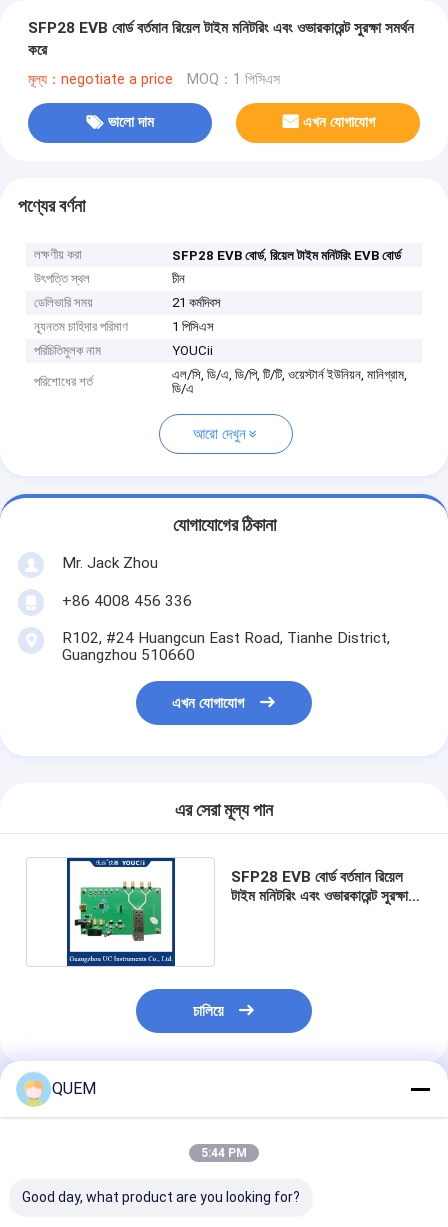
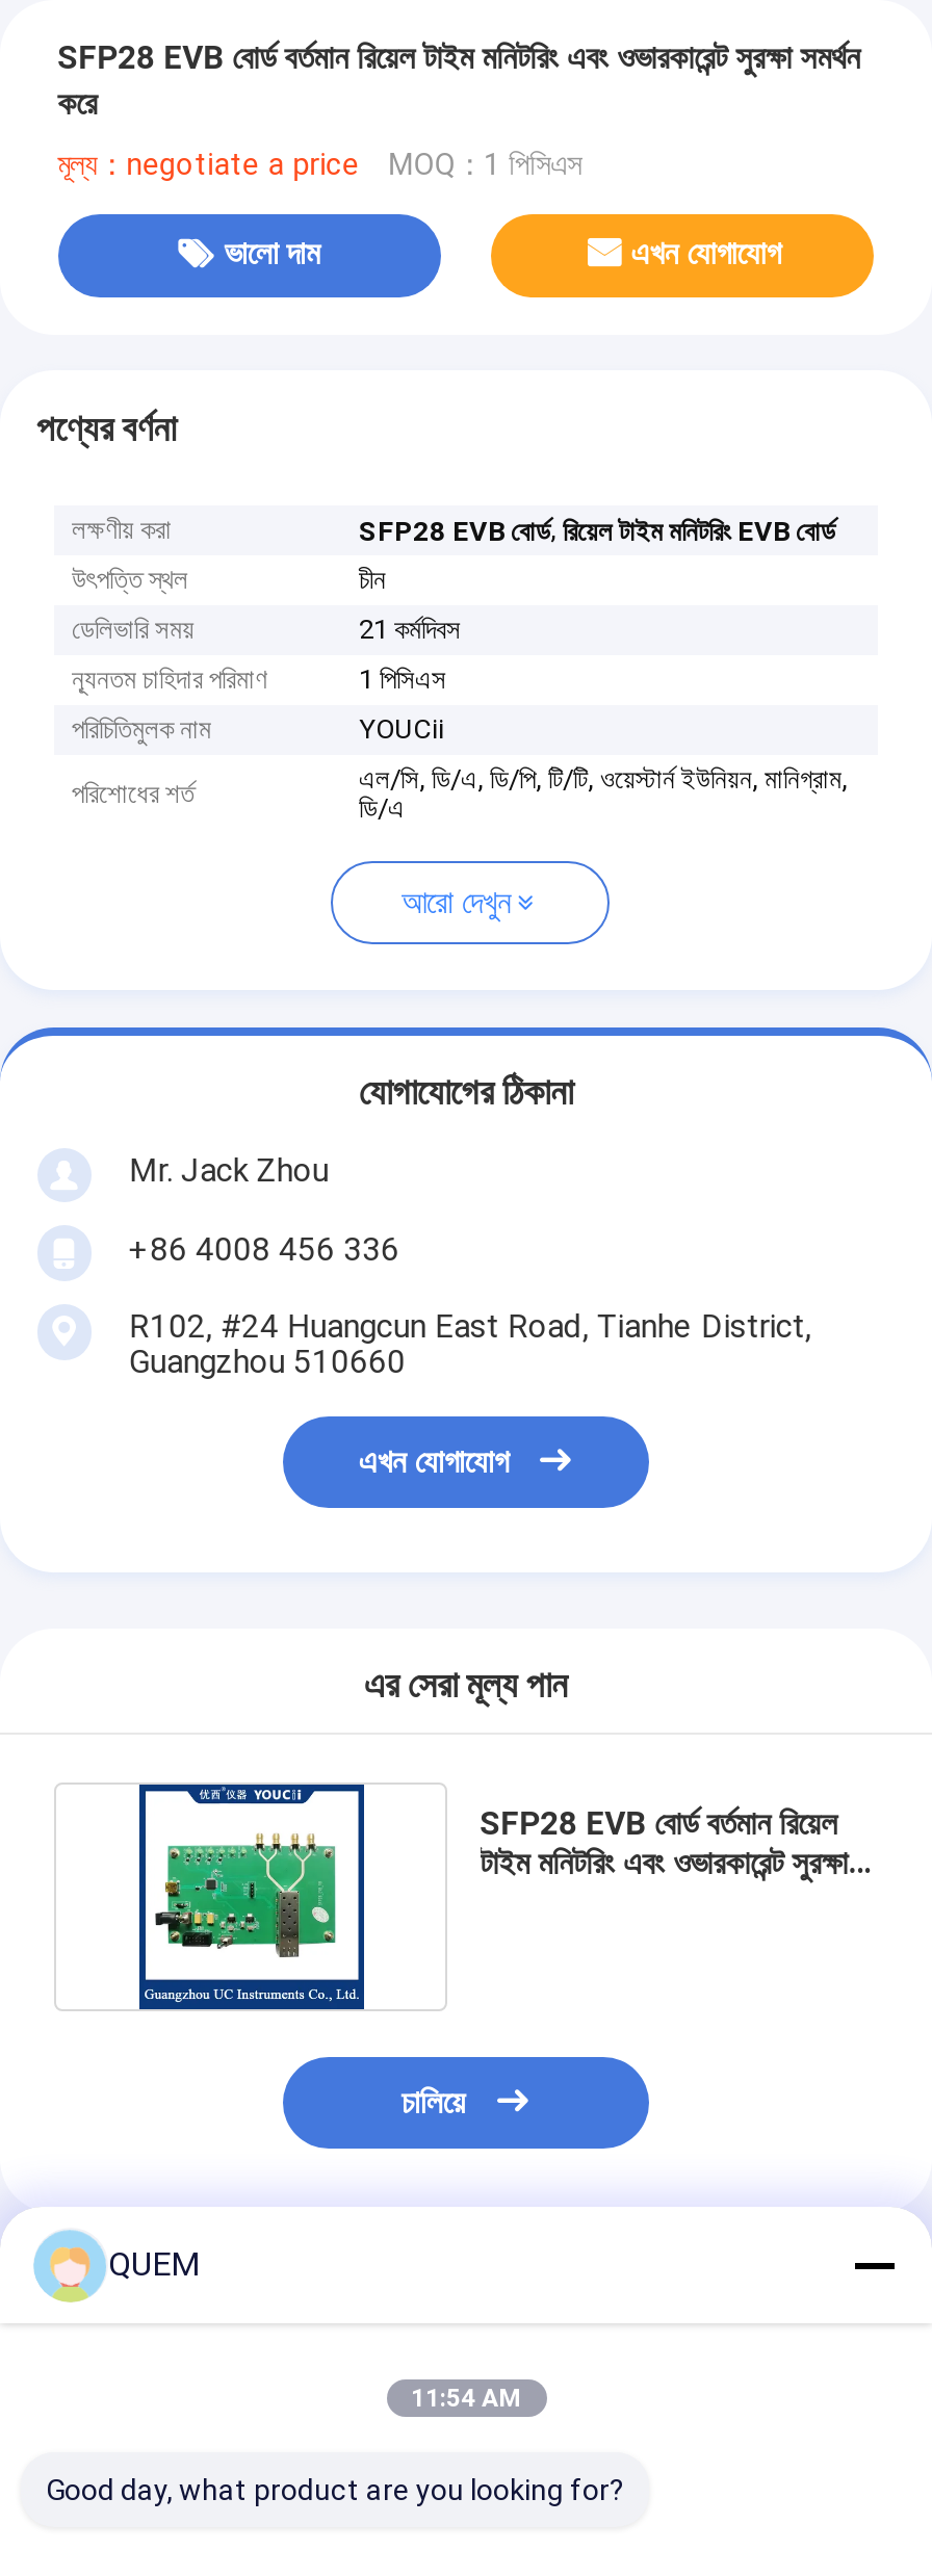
[201,1146,247,1160] 5:44 PM -> [411,2384,521,2413] 11:54 AM

